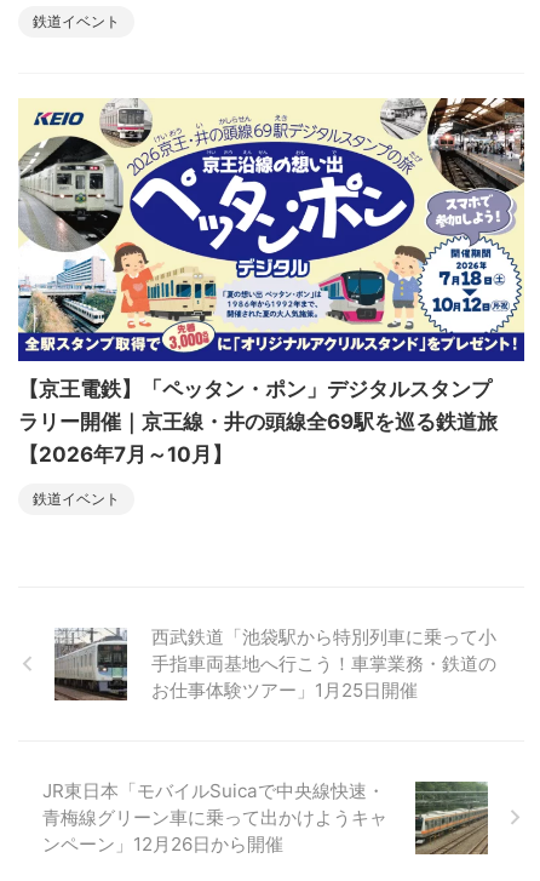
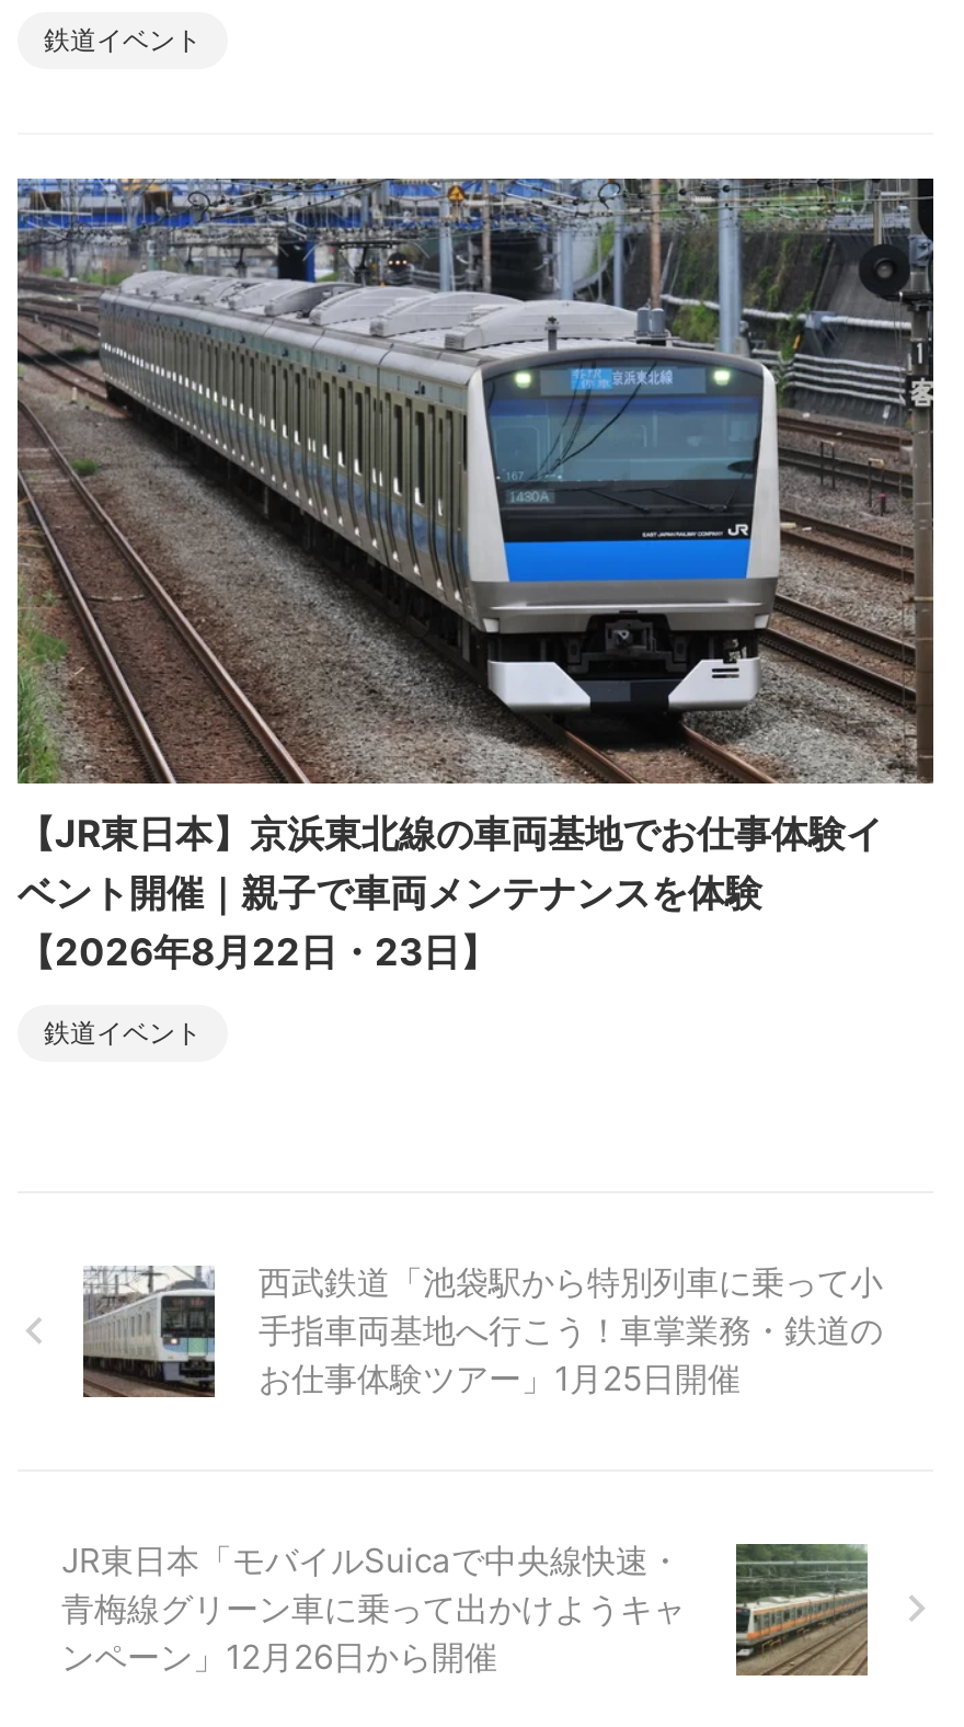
[18,97,525,466] [image] | 【京王電鉄】「ペッタン・ポン」デジタルスタンプ | ラリー開催｜京王線・井の頭線全69駅を巡る鉄道旅 | 【2026年7月～10月】 -> [15,175,936,974] [image] | 【JR東日本】京浜東北線の車両基地でお仕事体験イ | ベント開催｜親子で車両メンテナンスを体験 | 【2026年8月22日・23日】

